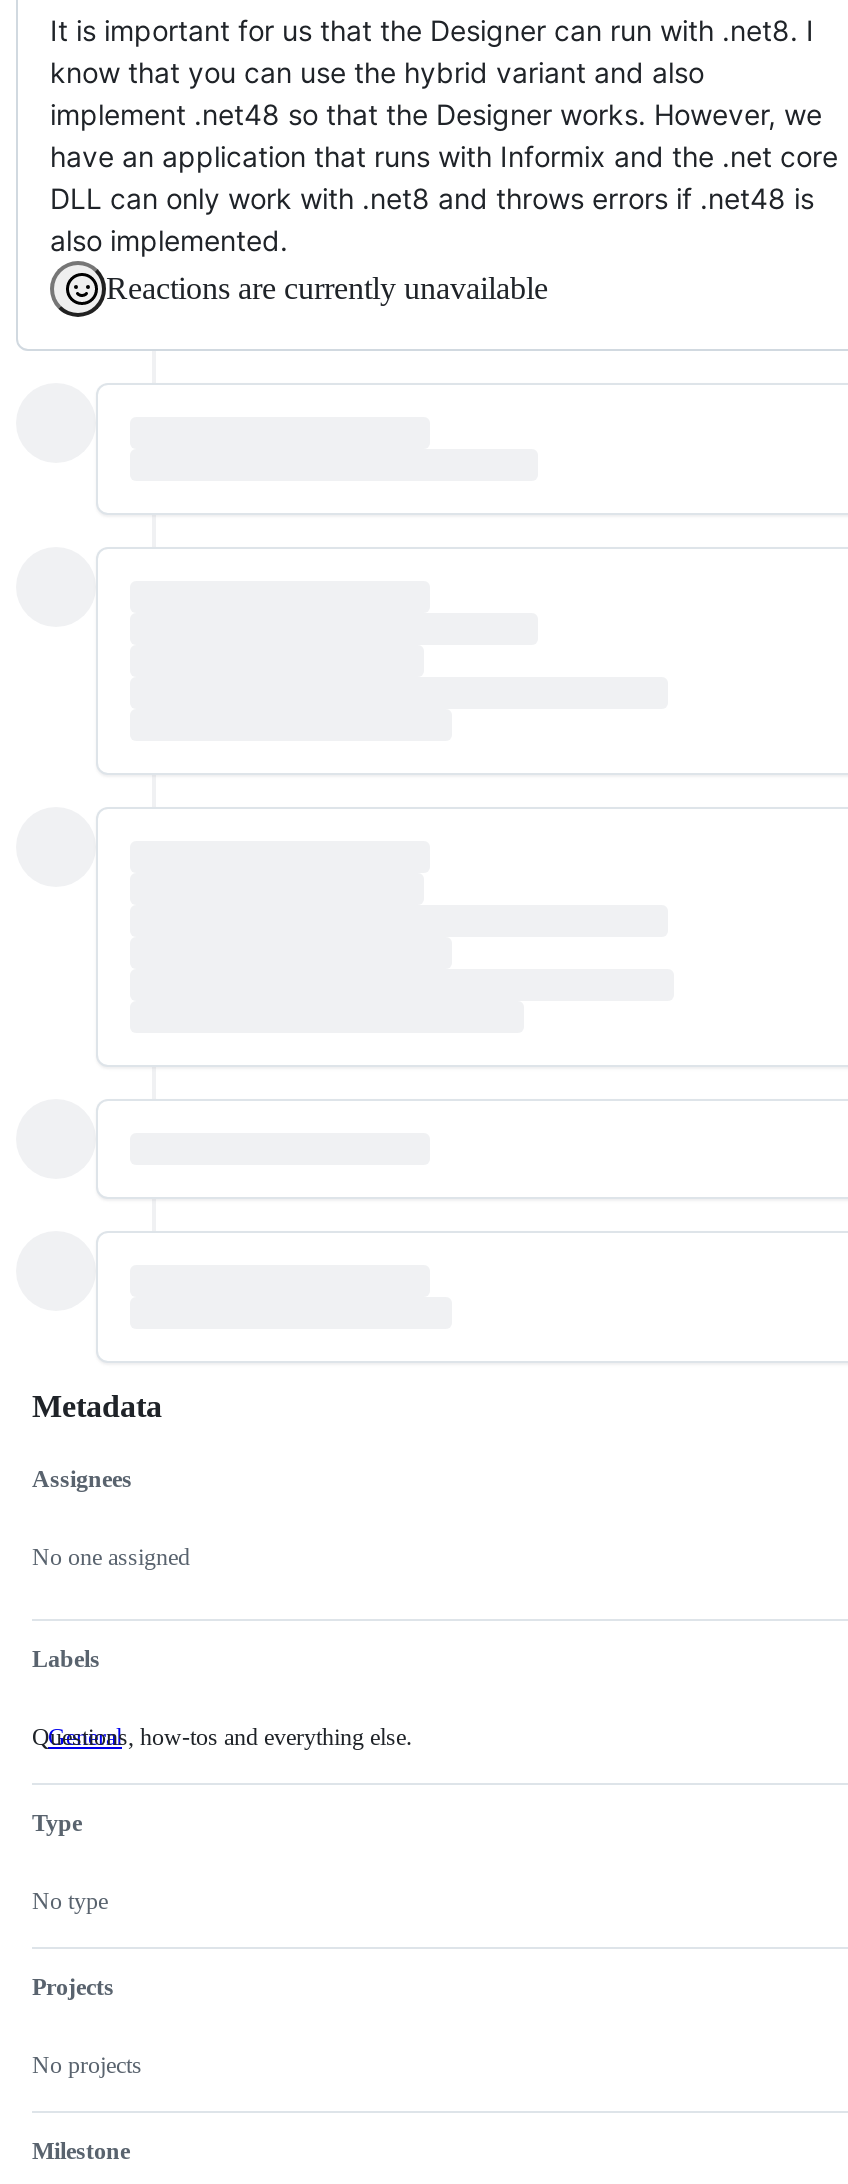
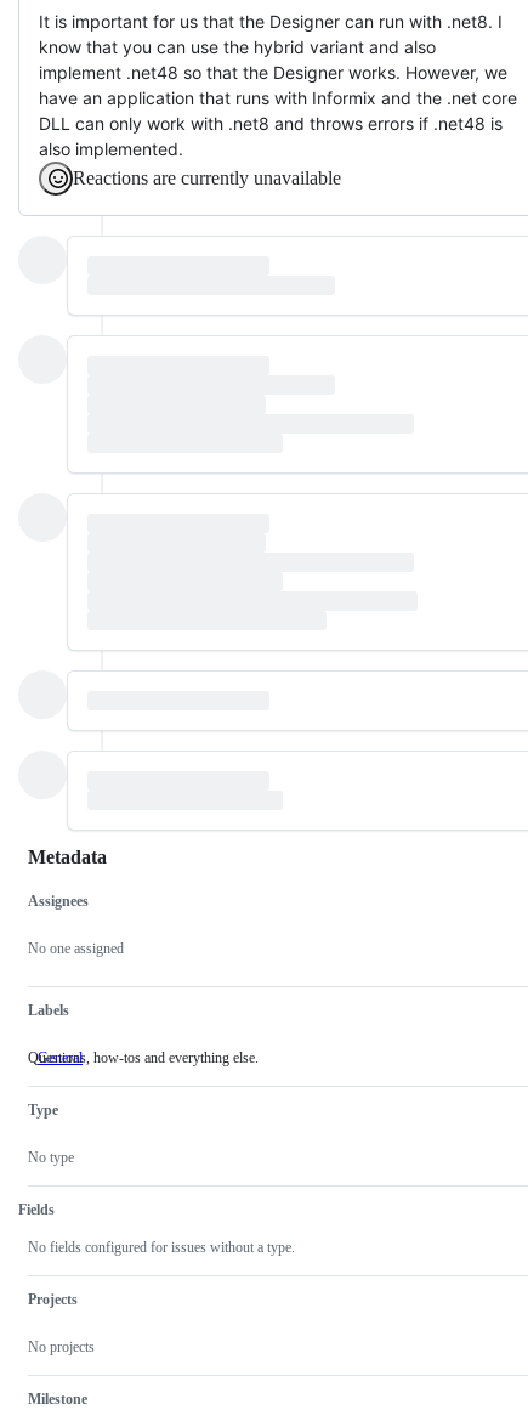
none -> [18,1201,295,1256] Fields | No fields configured for issues without a type.

